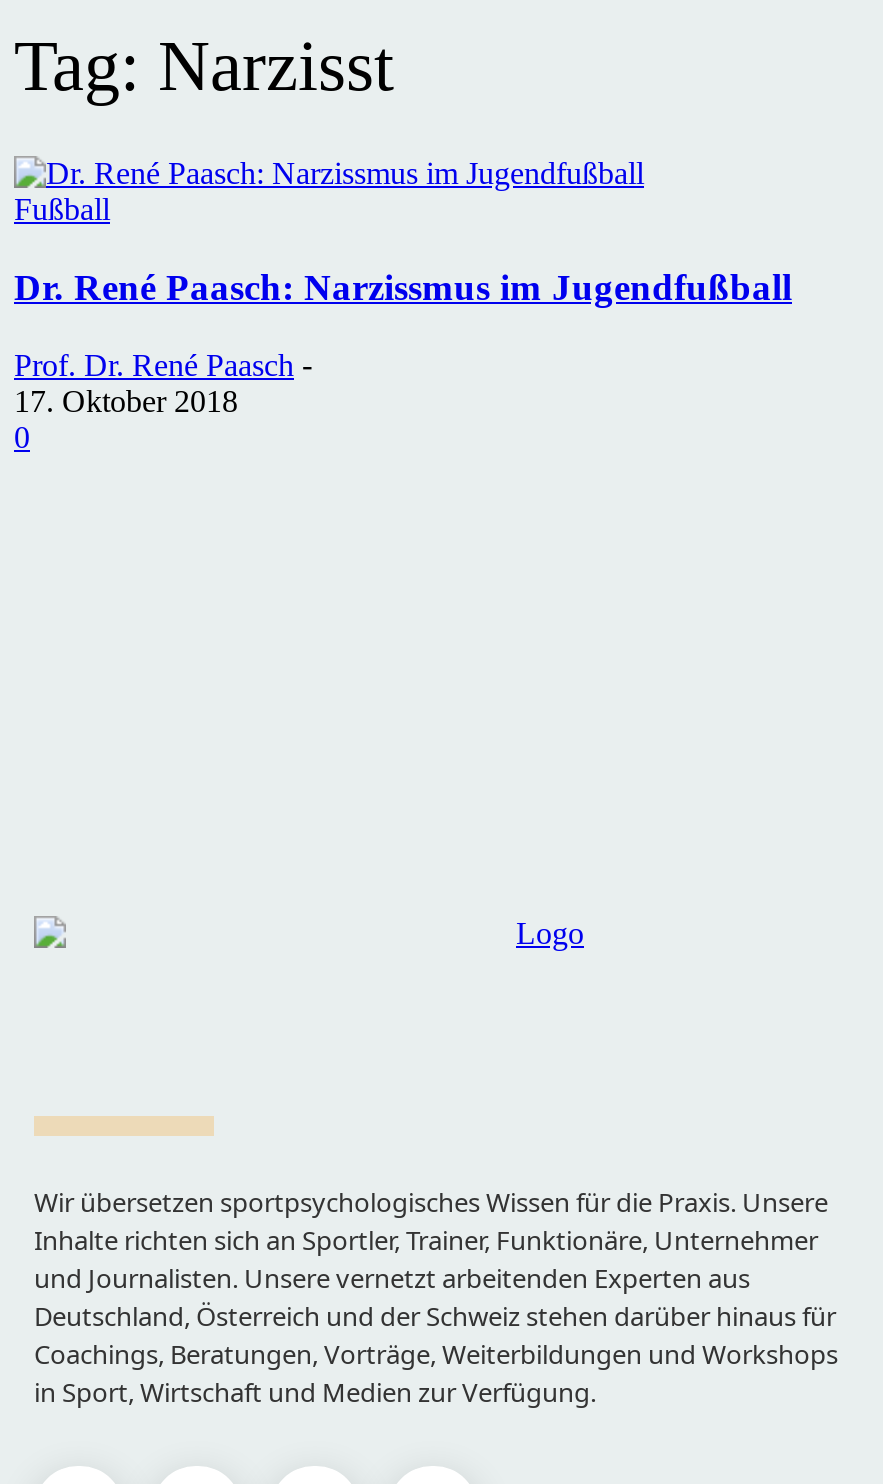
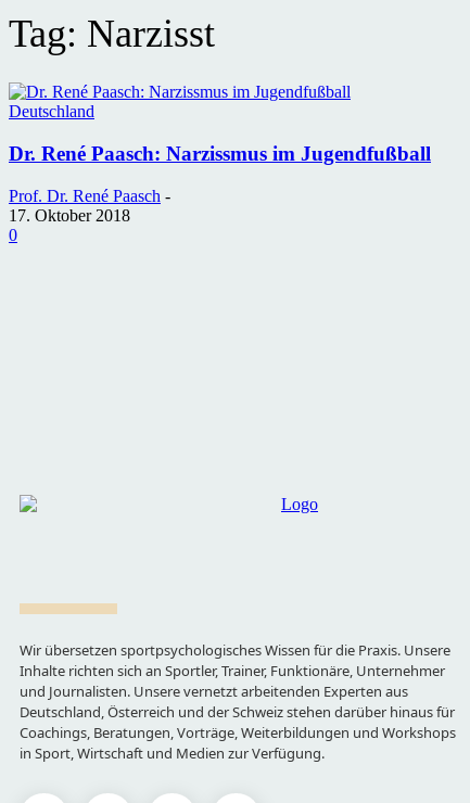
[14,192,110,226] Fußball -> [9,102,94,121] Deutschland

